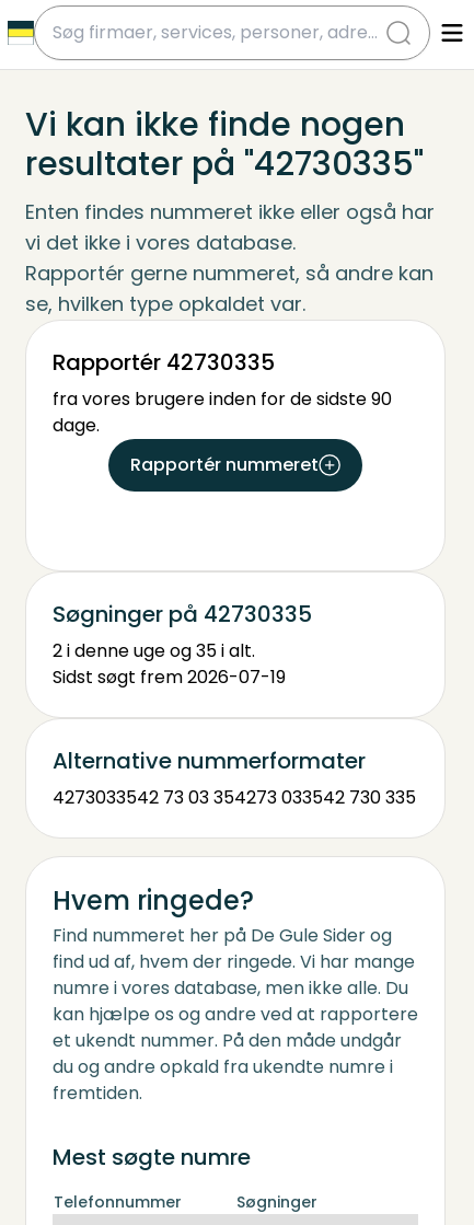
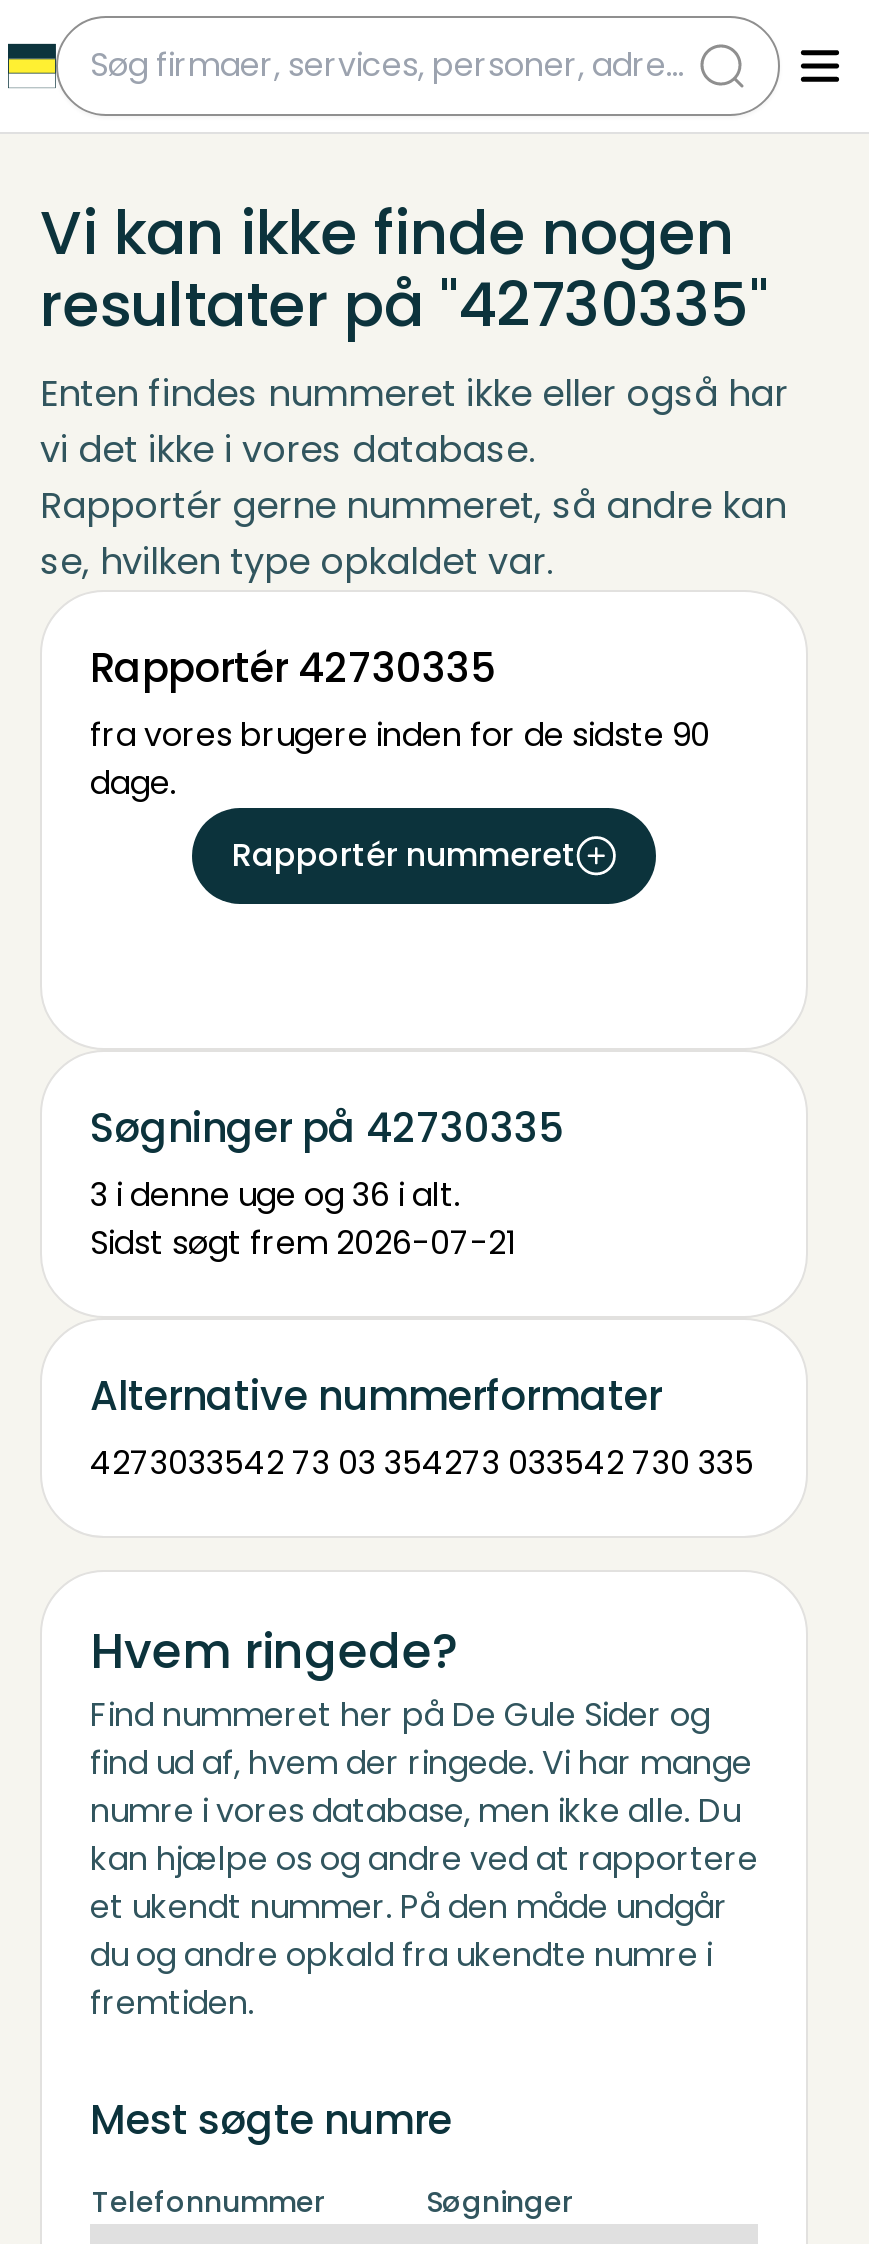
[53,638,255,663] 2 i denne uge og 35 i alt. -> [90,1172,460,1218] 3 i denne uge og 36 i alt.
[53,664,286,690] Sidst søgt frem 2026-07-19 -> [90,1220,516,1266] Sidst søgt frem 2026-07-21

